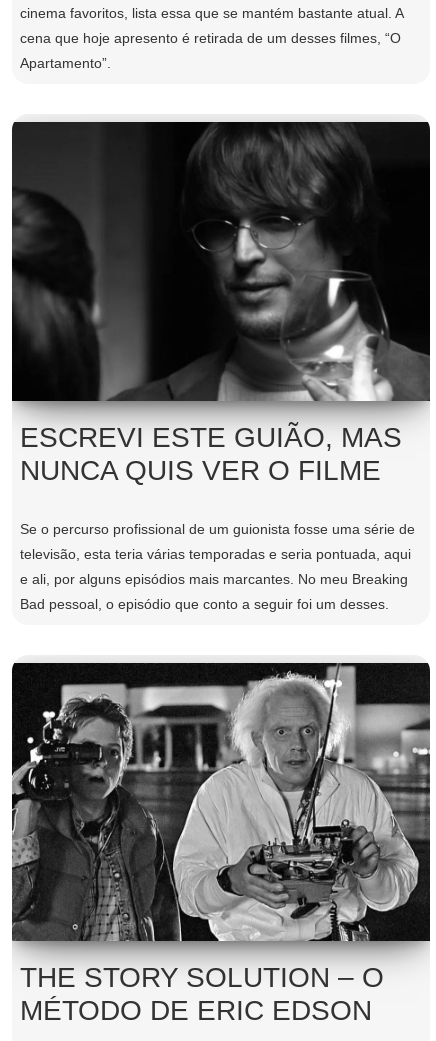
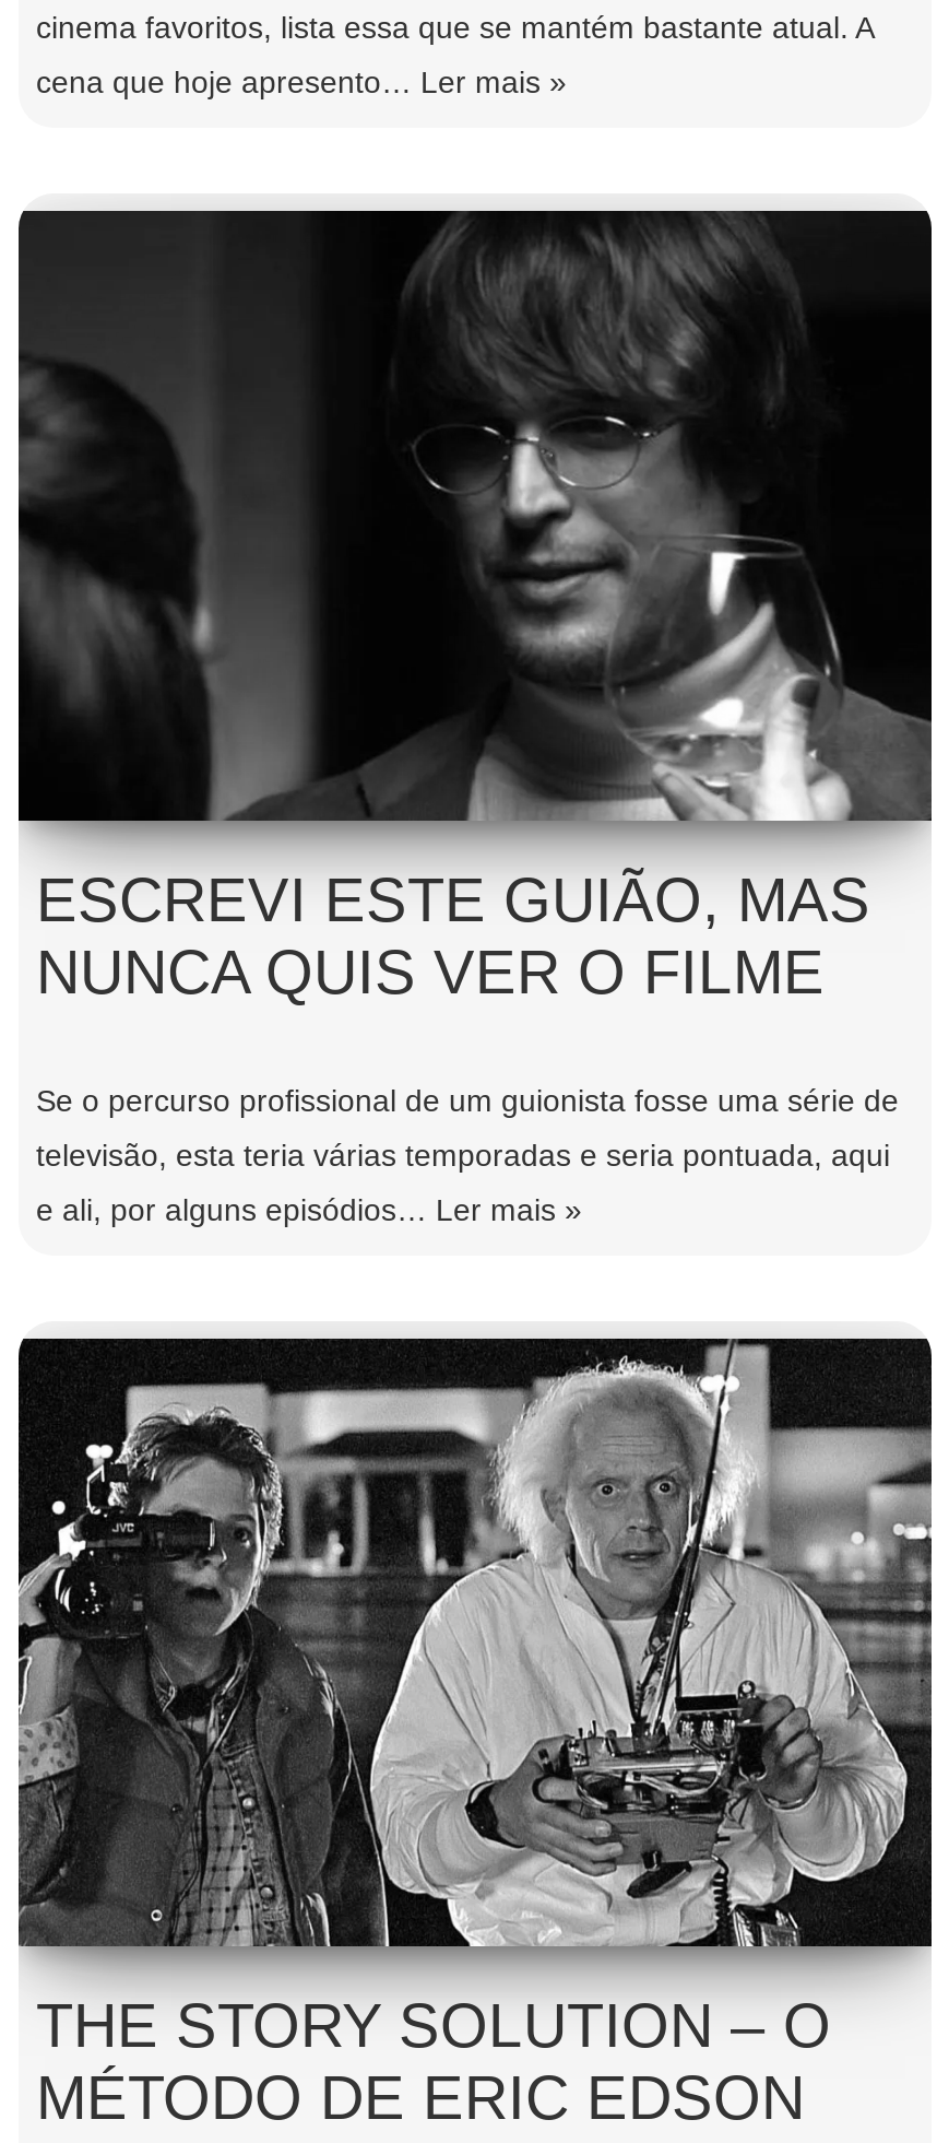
[20,30,401,71] cena que hoje apresento é retirada de um desses filmes, “O | Apartamento”. -> [36,64,567,99] cena que hoje apresento… Ler mais »
[20,570,408,611] e ali, por alguns episódios mais marcantes. No meu Breaking | Bad pessoal, o episódio que conto a seguir foi um desses. -> [36,1191,582,1226] e ali, por alguns episódios… Ler mais »

